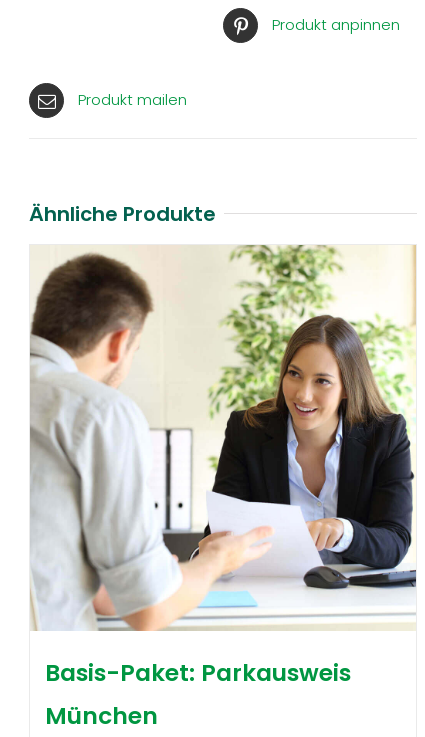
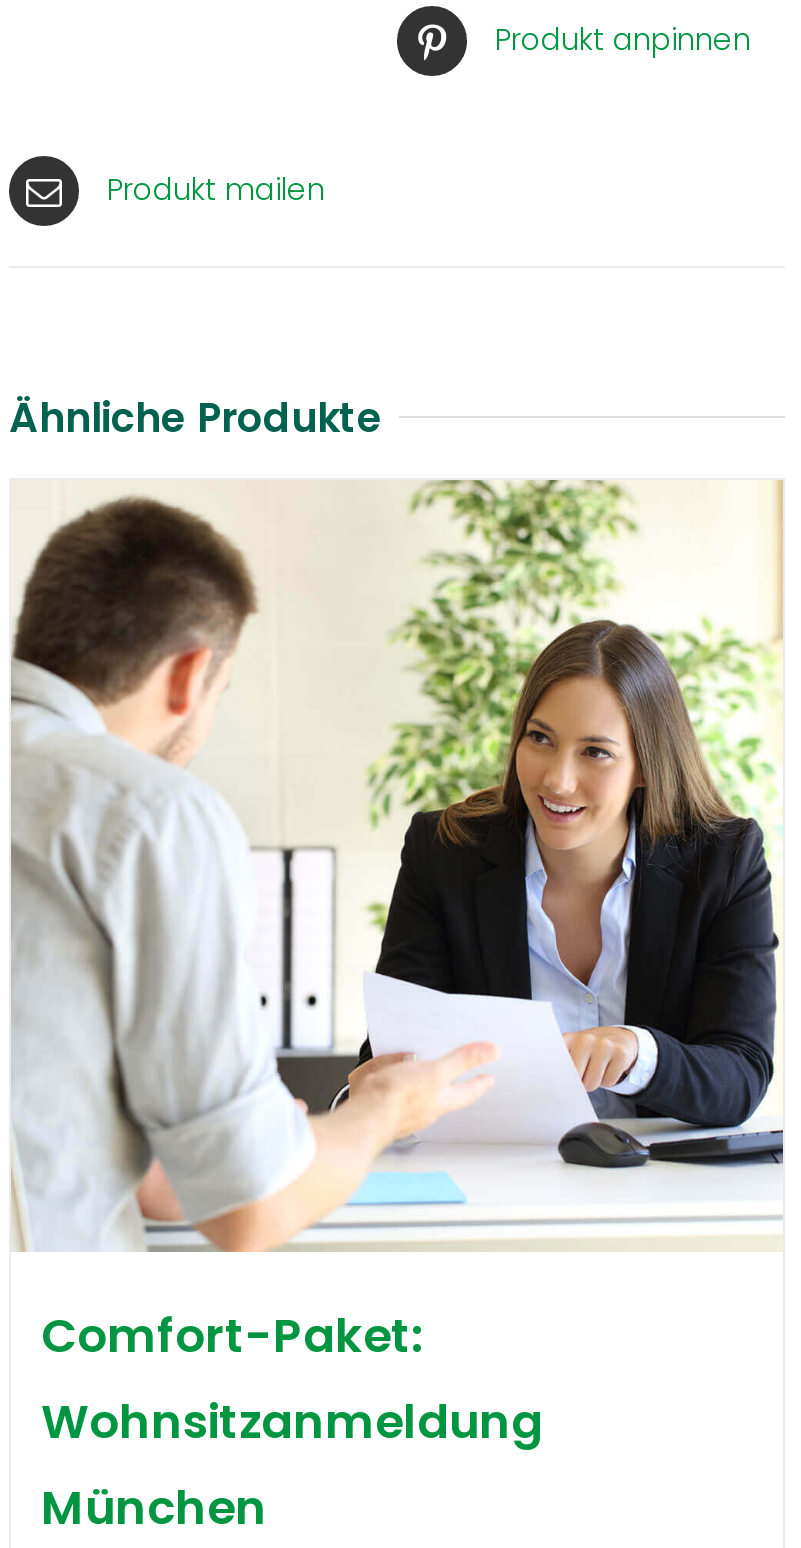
[45,656,351,689] Basis-Paket: Parkausweis -> [41,1301,543,1453] Comfort-Paket: | Wohnsitzanmeldung

